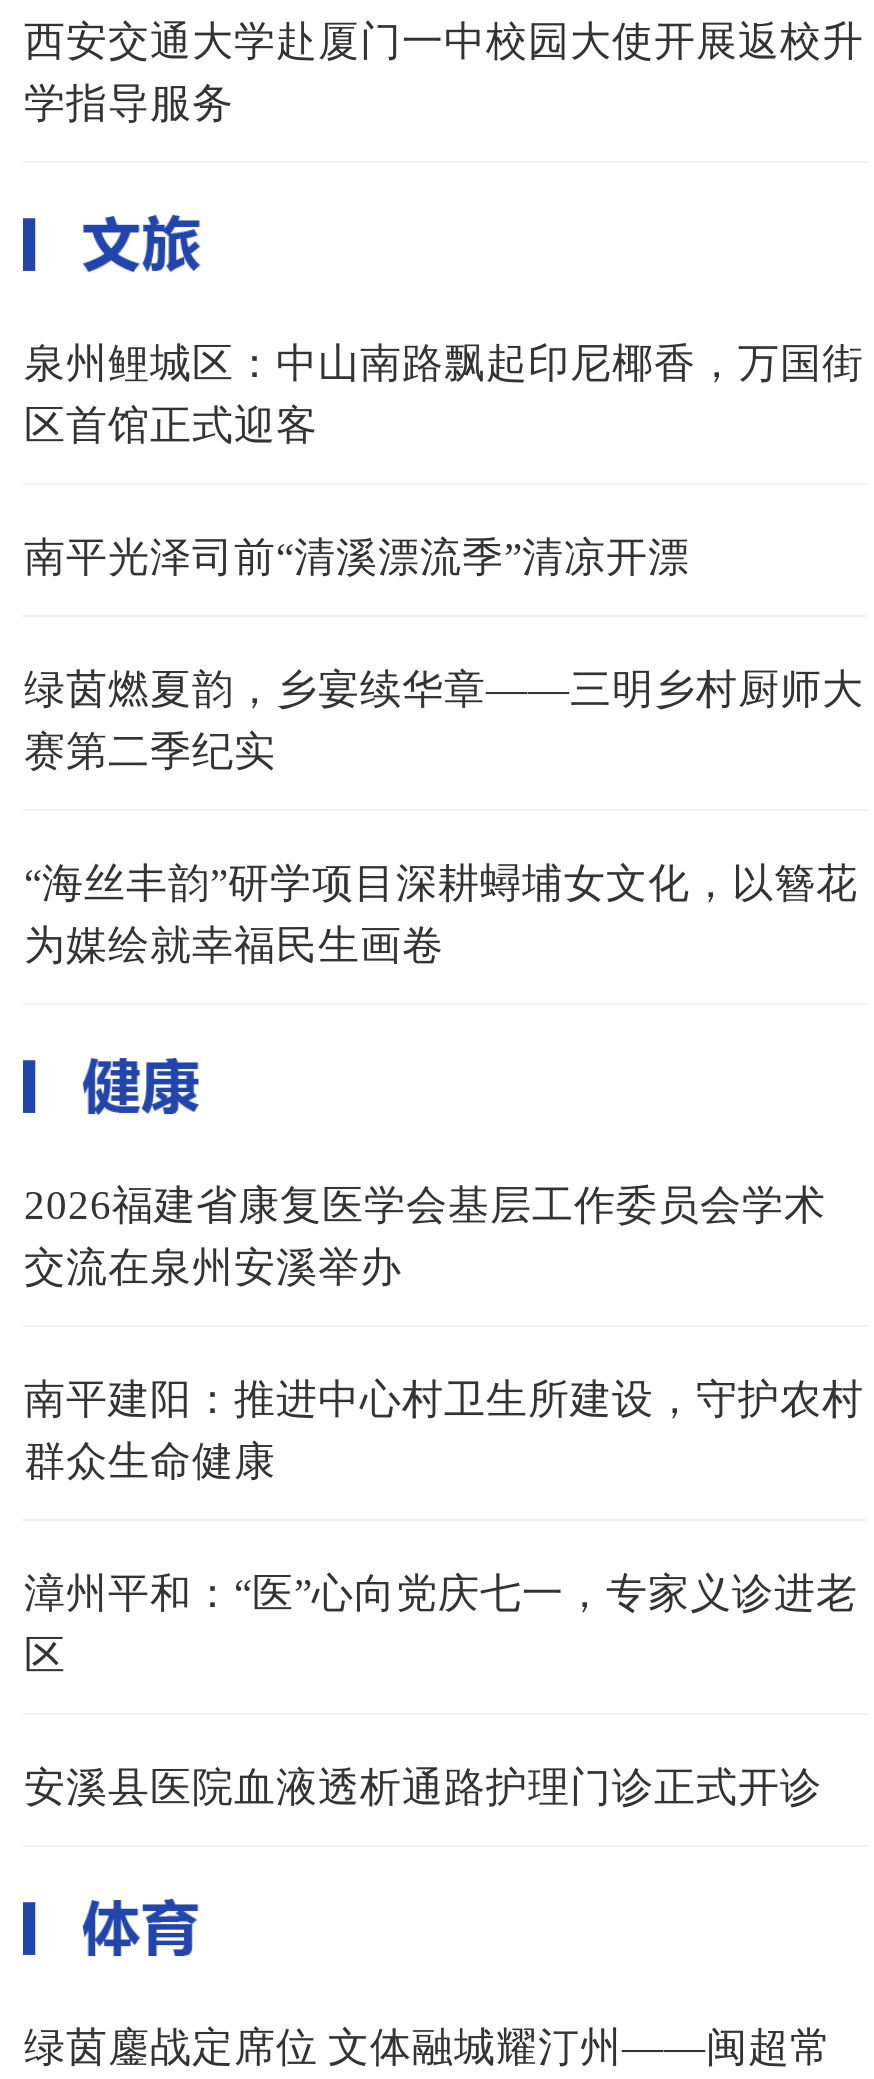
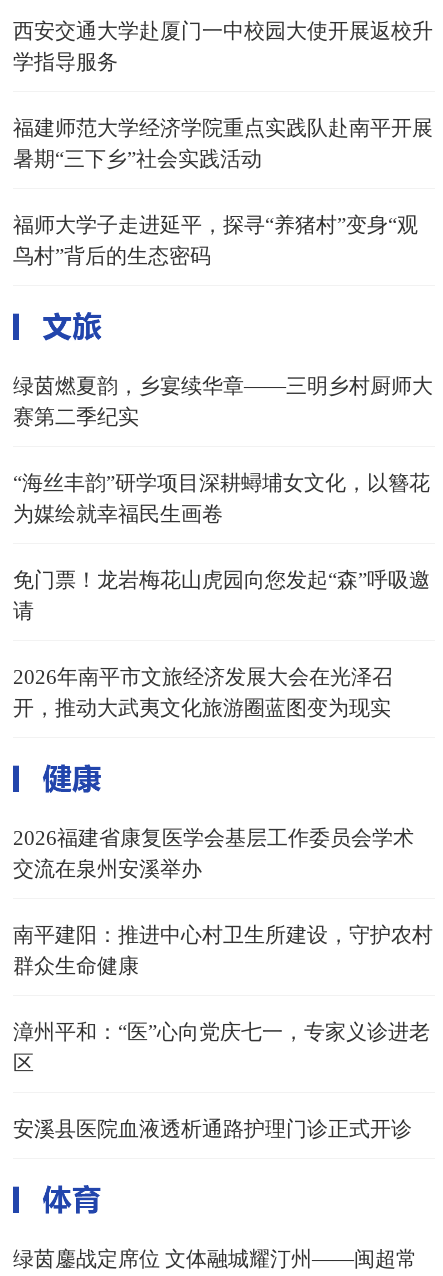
[24,340,864,446] 泉州鲤城区：中山南路飘起印尼椰香，万国街 | 区首馆正式迎客 -> [13,117,433,170] 福建师范大学经济学院重点实践队赴南平开展 | 暑期“三下乡”社会实践活动
[24,534,690,578] 南平光泽司前“清溪漂流季”清凉开漂 -> [13,214,418,267] 福师大学子走进延平，探寻“养猪村”变身“观 | 鸟村”背后的生态密码
none -> [13,569,430,719] 免门票！龙岩梅花山虎园向您发起“森”呼吸邀 | 请 | 2026年南平市文旅经济发展大会在光泽召 | 开，推动大武夷文化旅游圈蓝图变为现实

